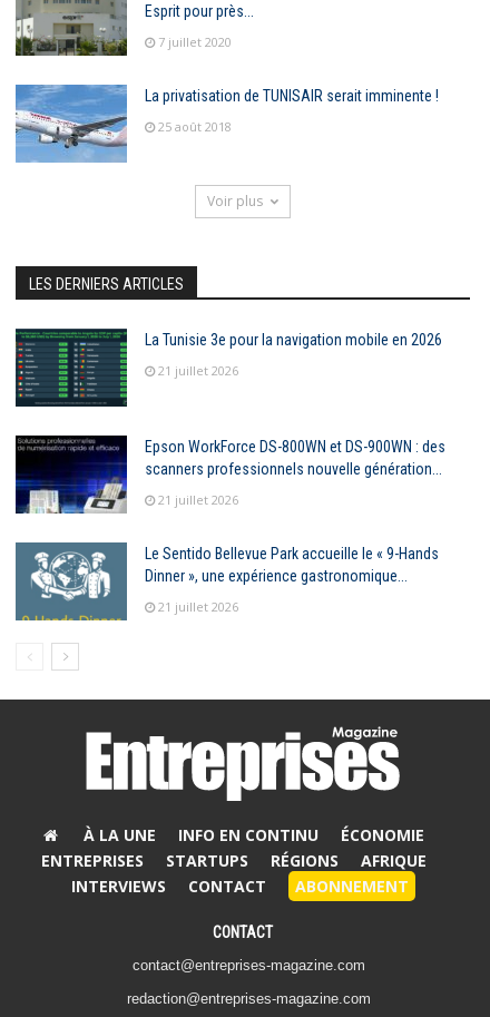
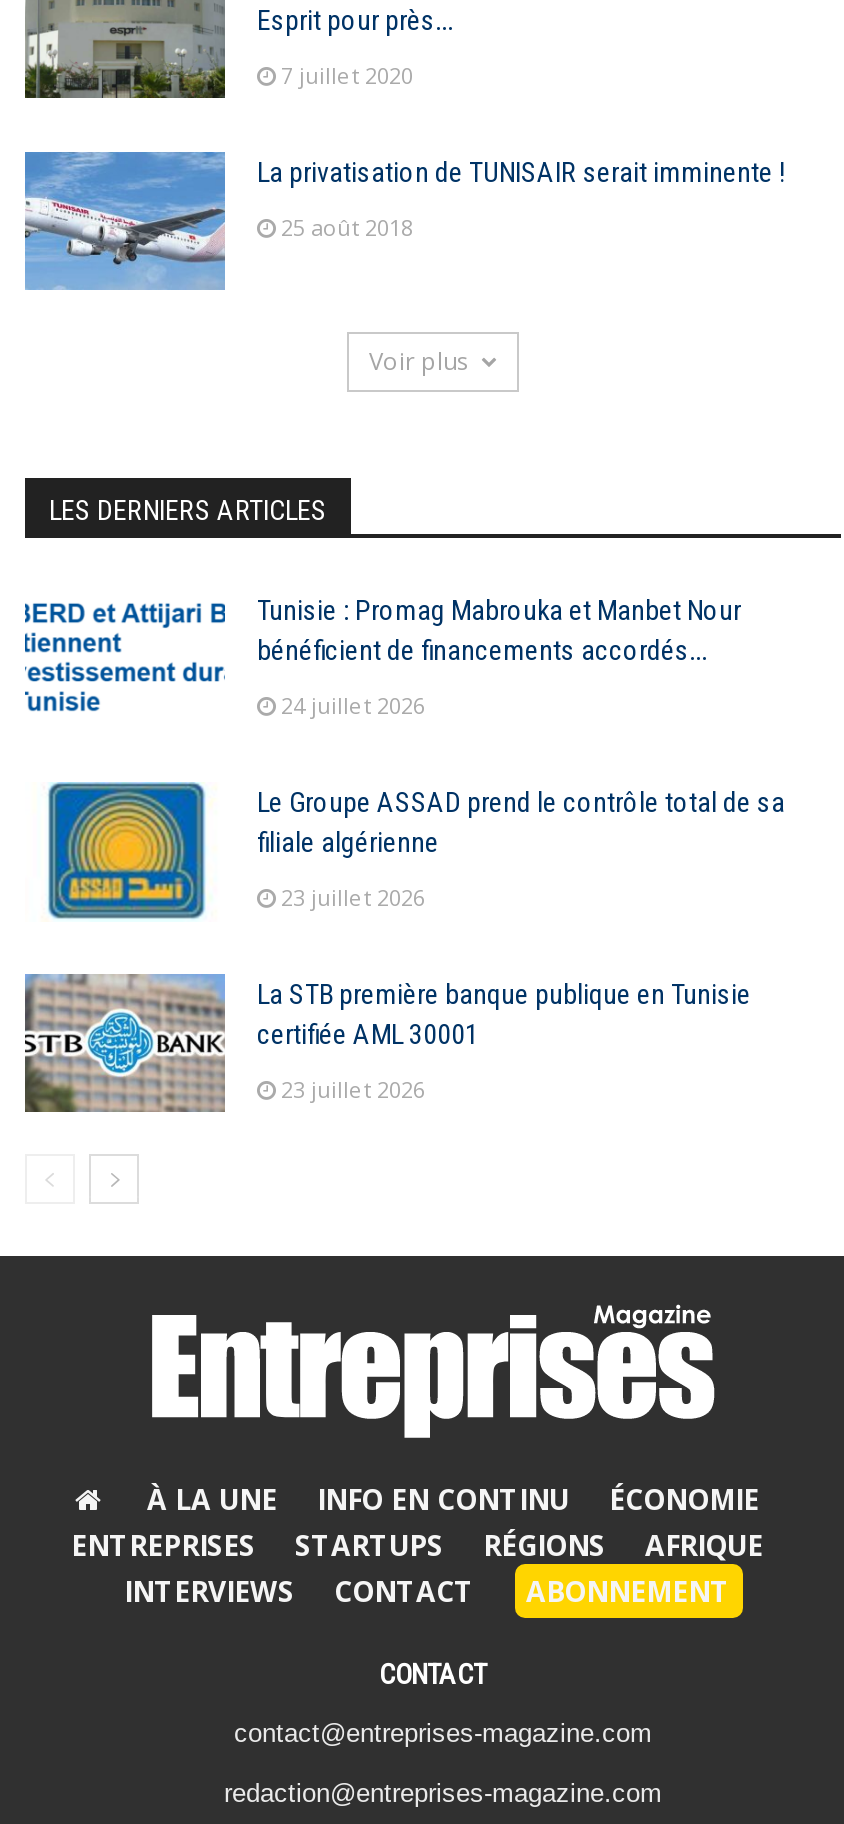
[14,327,442,408] [image] | La Tunisie 3e pour la navigation mobile en 2026 -> [23,590,741,730] [image] | Tunisie : Promag Mabrouka et Manbet Nour | bénéficient de financements accordés...
[158,362,238,379] 21 juillet 2026 -> [281,690,425,720] 24 juillet 2026
[14,434,445,515] [image] | Epson WorkForce DS-800WN et DS-900WN : des | scanners professionnels nouvelle génération... -> [25,782,785,922] [image] | Le Groupe ASSAD prend le contrôle total de sa | filiale algérienne
[158,491,238,508] 21 juillet 2026 -> [281,882,425,912] 23 juillet 2026
[16,542,439,620] [image] | Le Sentido Bellevue Park accueille le « 9-Hands | Dinner », une expérience gastronomique... -> [25,974,751,1112] [image] | La STB première banque publique en Tunisie | certifiée AML 30001
[158,598,238,615] 21 juillet 2026 -> [281,1074,425,1104] 23 juillet 2026

